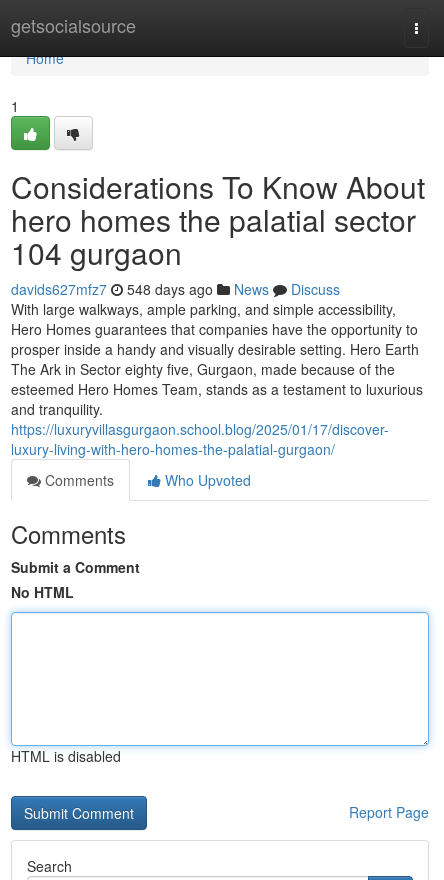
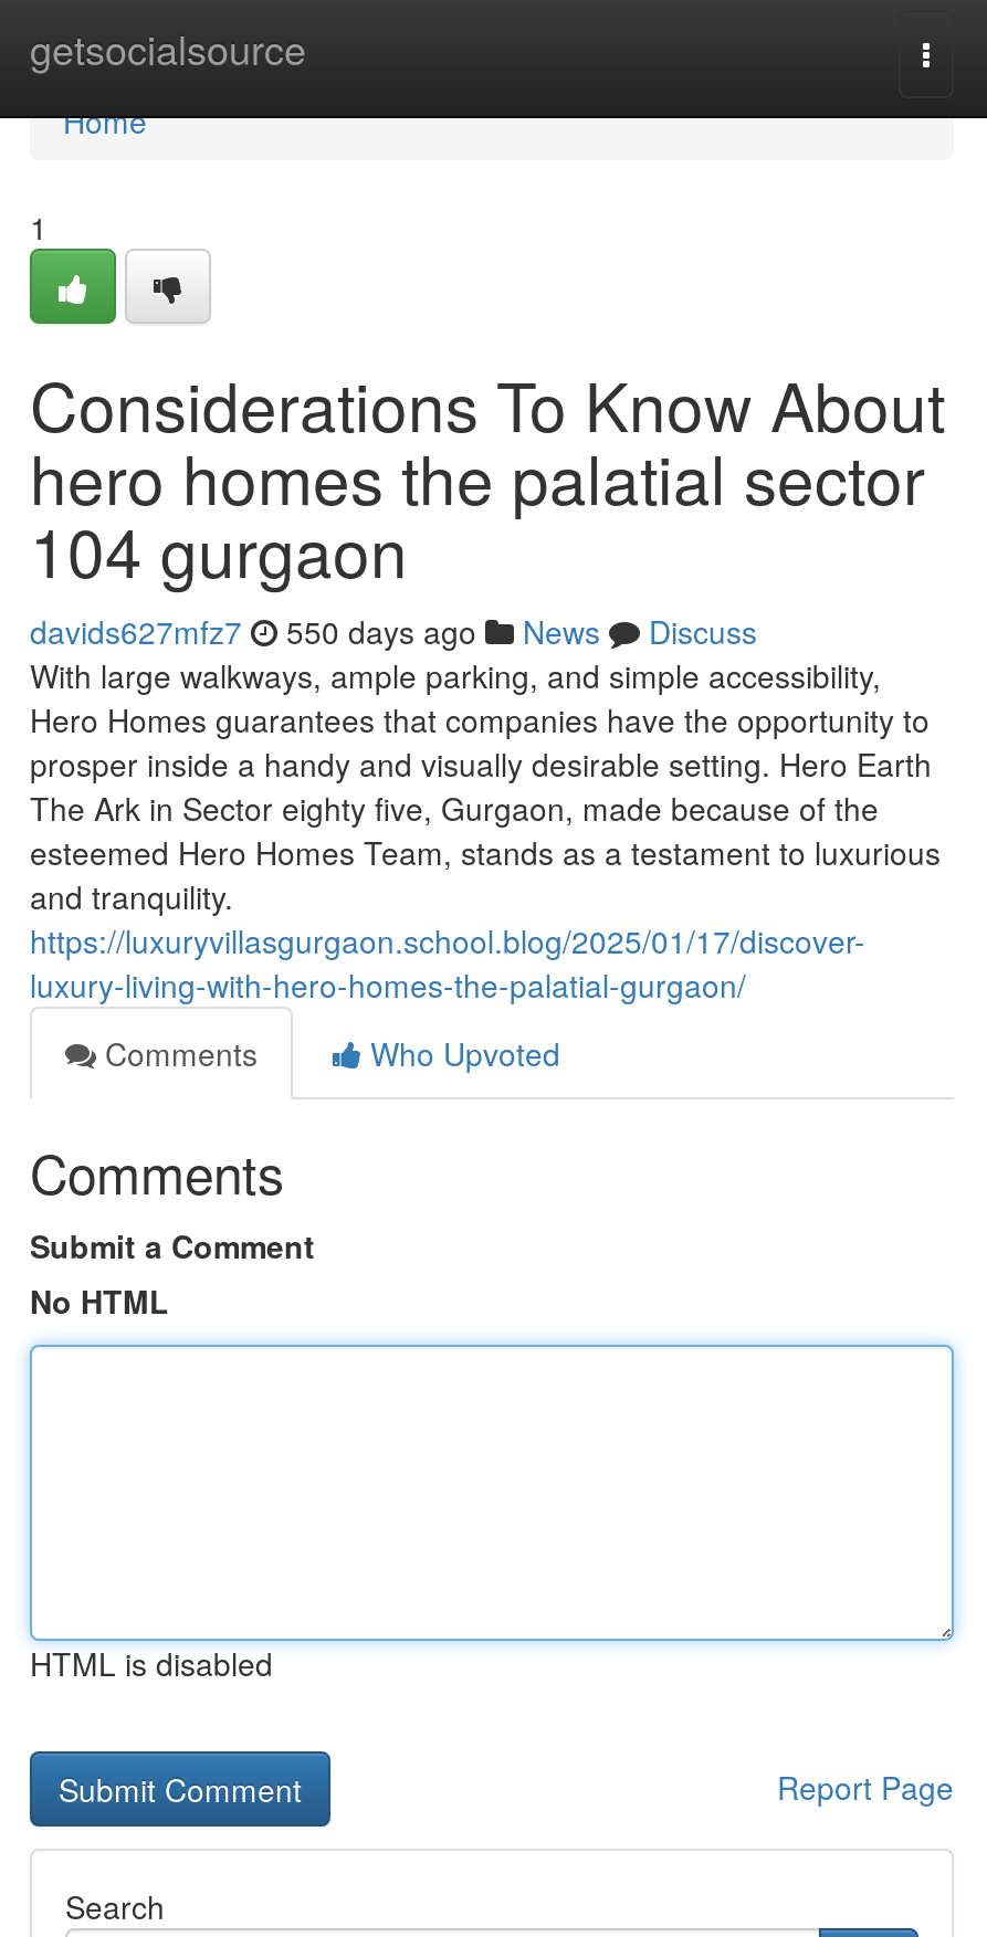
[11,279,340,299] davids627mfz7 548 days ago News Discuss -> [30,609,757,653] davids627mfz7 550 days ago News Discuss

